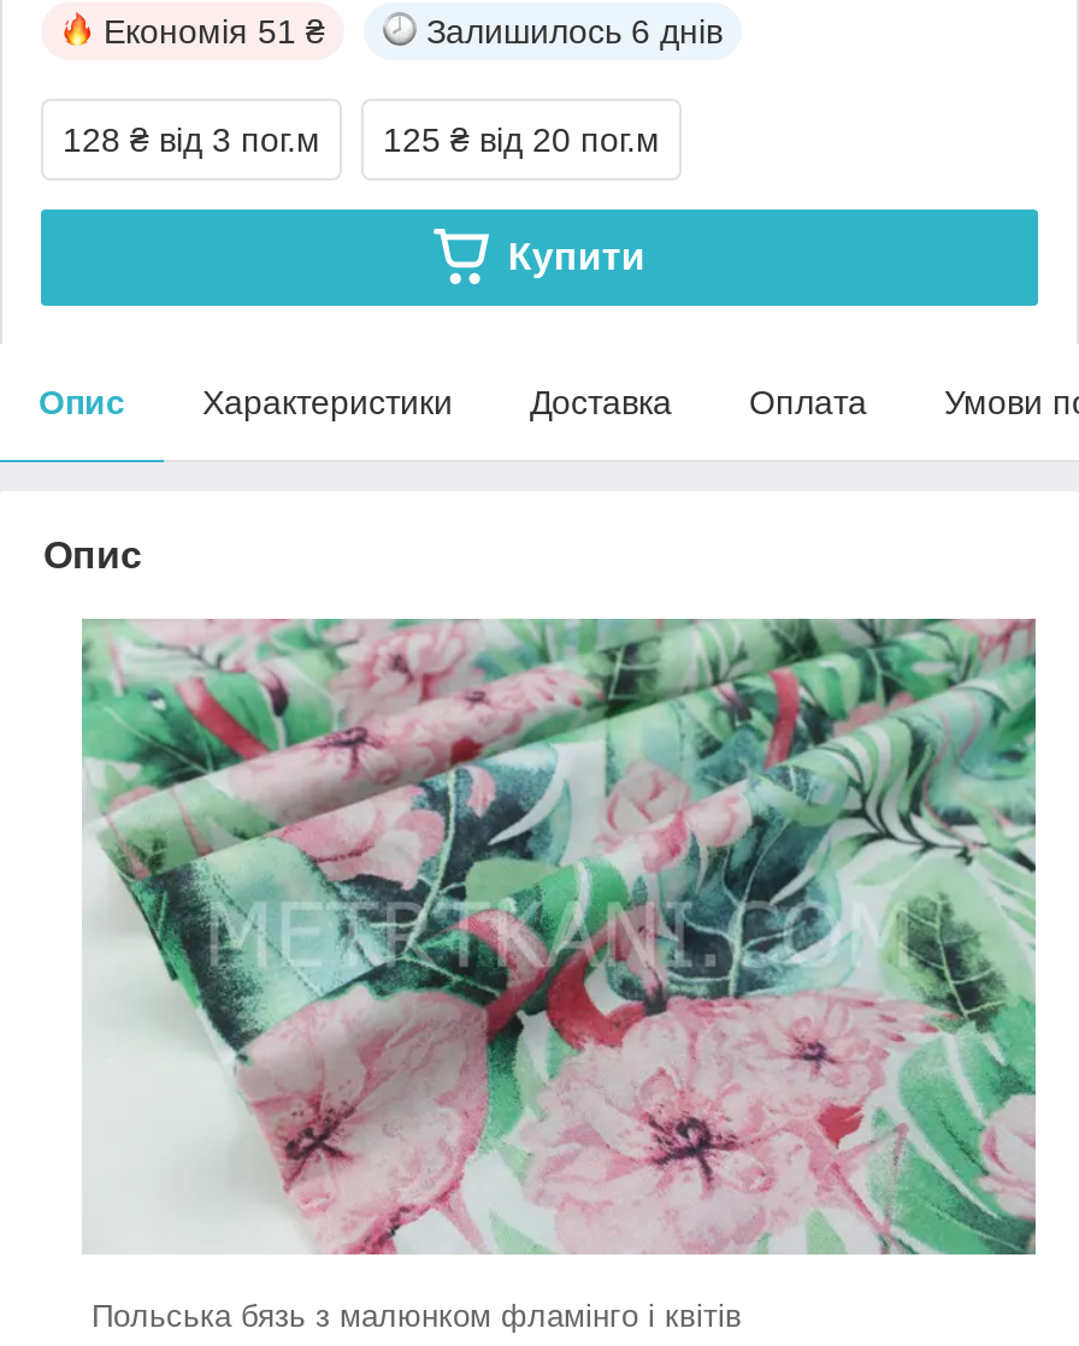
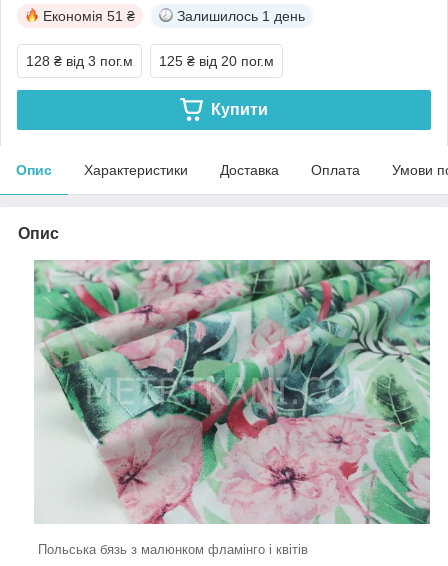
[426,12,723,50] Залишилось 6 днів -> [177,8,305,24] Залишилось 1 день

